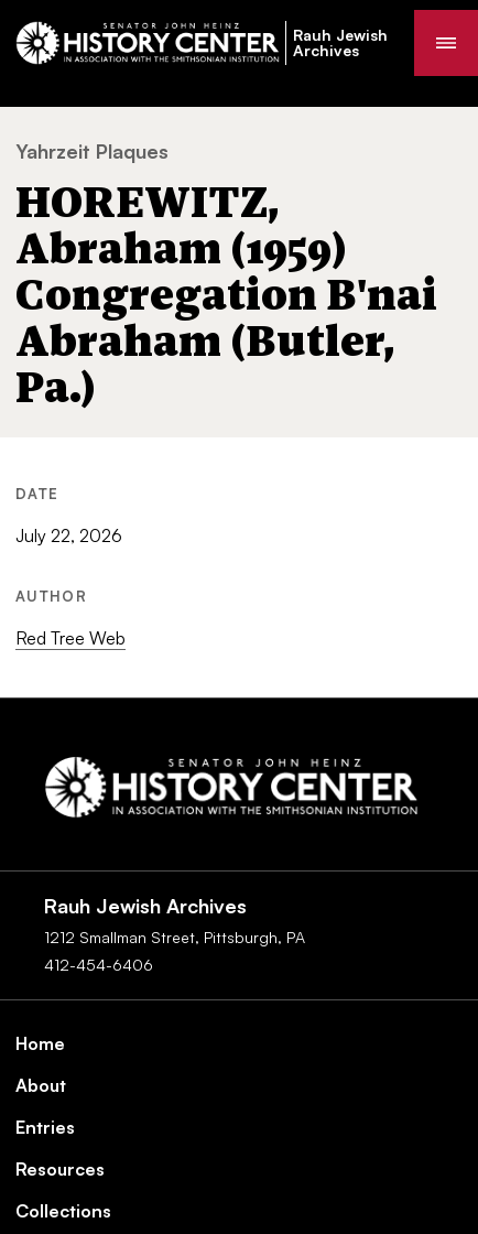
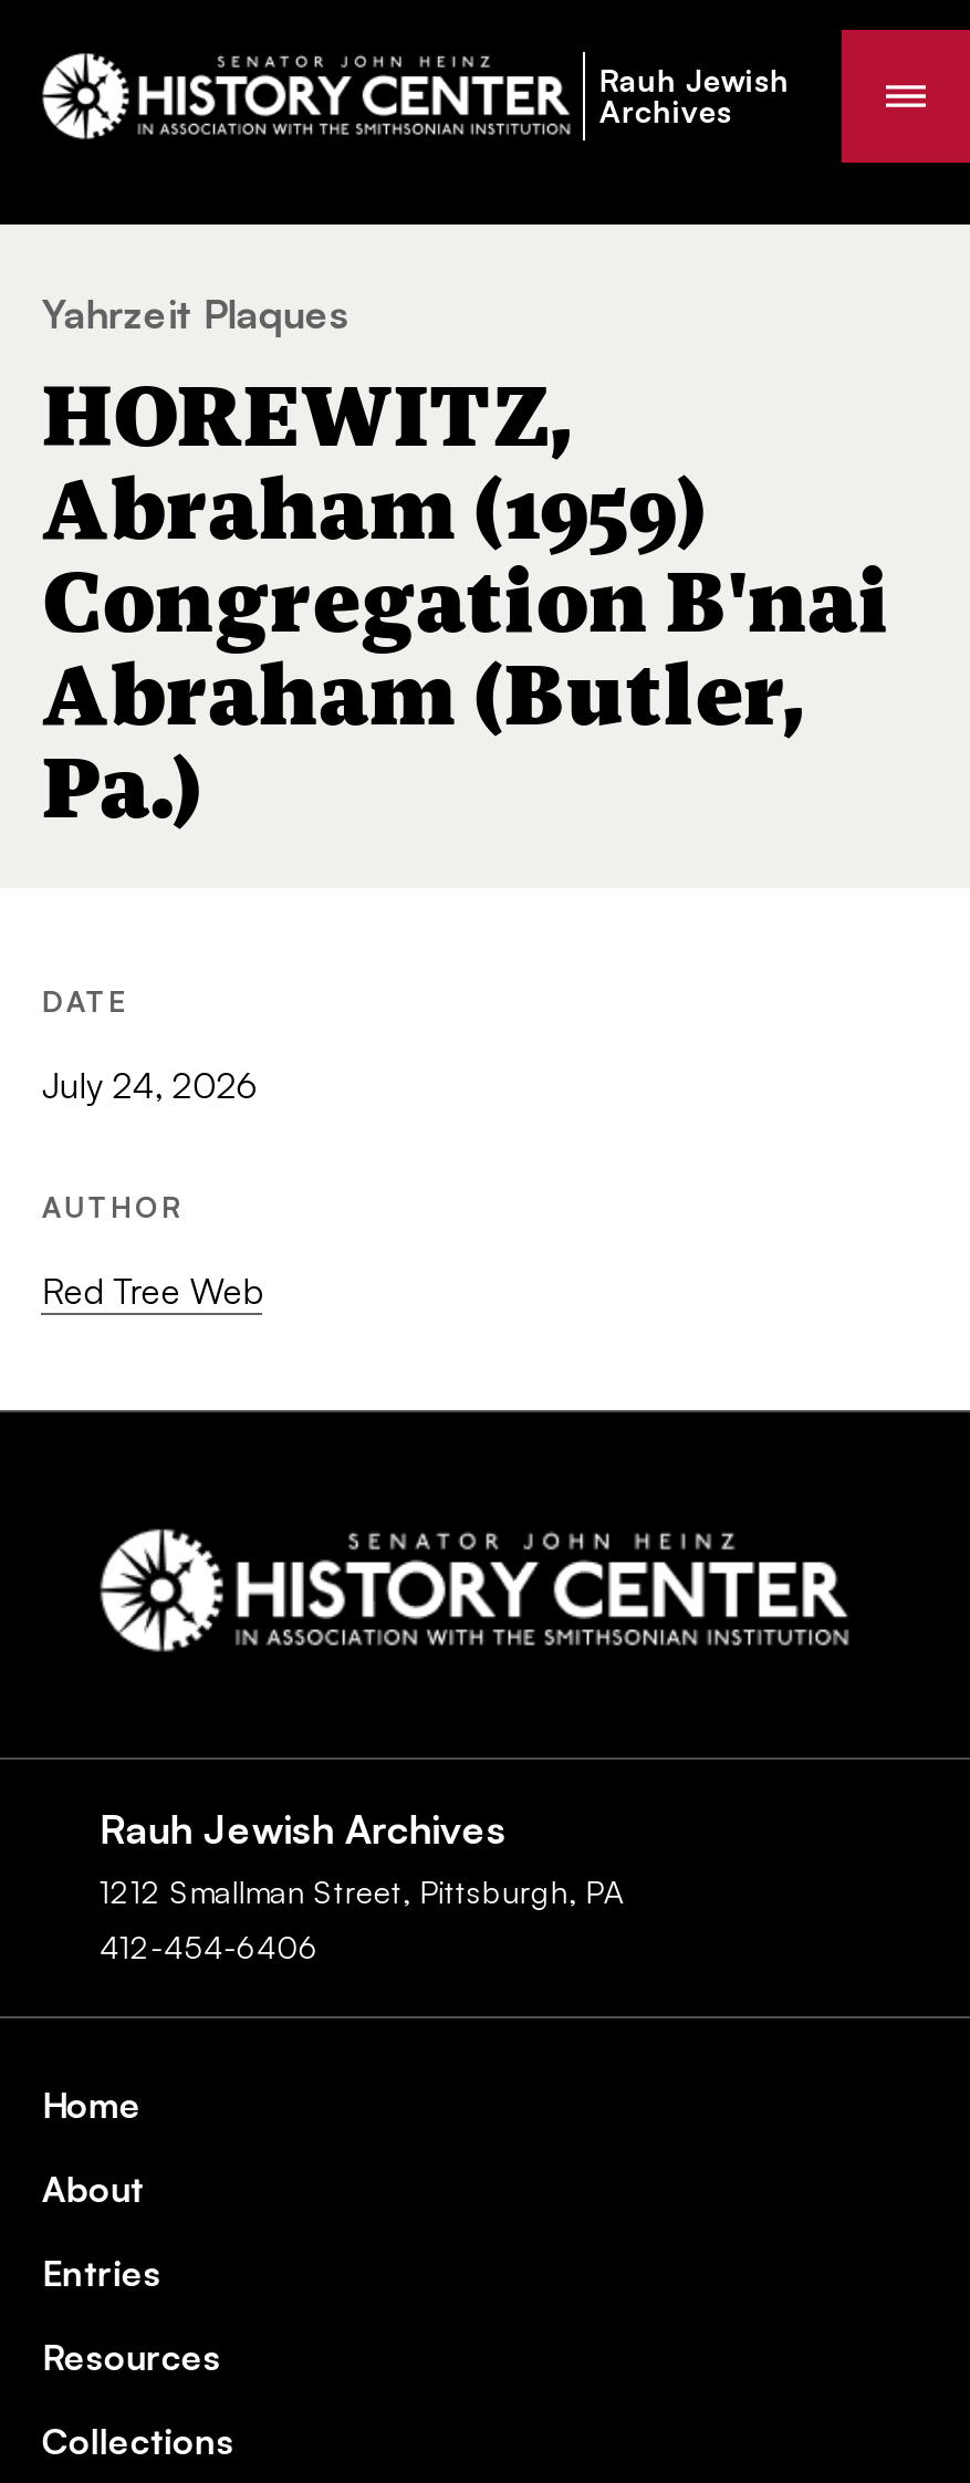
[16,524,123,546] July 22, 2026 -> [42,1063,258,1107] July 24, 2026

